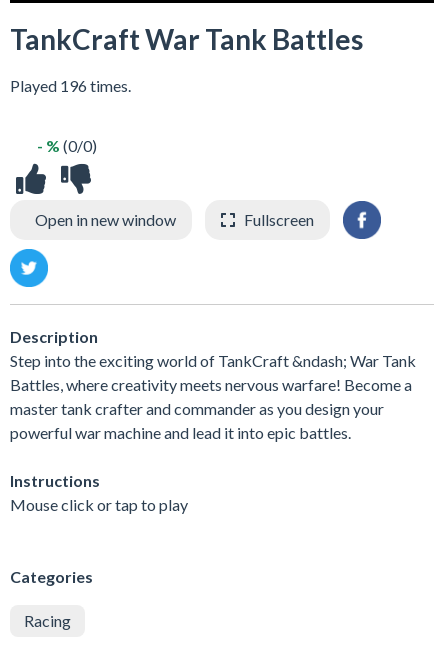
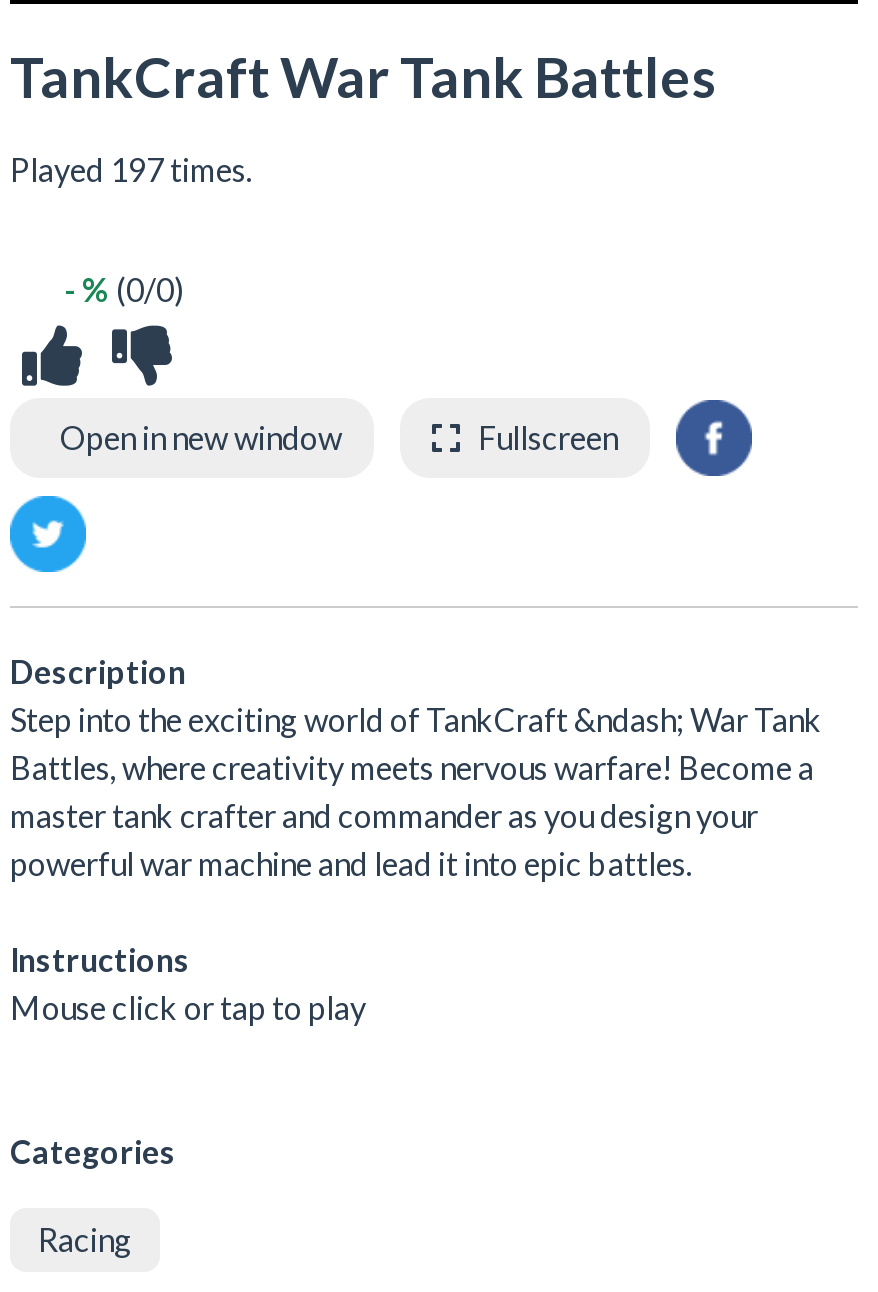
[10,76,131,95] Played 196 times. -> [10,150,252,188] Played 197 times.

